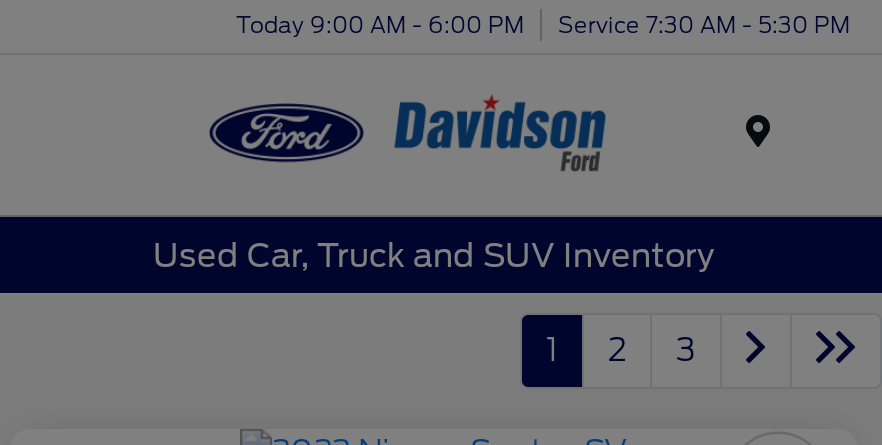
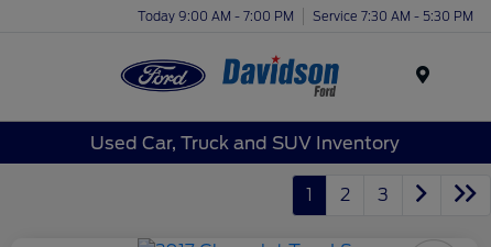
[236,10,850,38] Today 9:00 AM - 6:00 PM Service 7:30 AM - 5:30 PM -> [138,8,473,24] Today 9:00 AM - 7:00 PM Service 7:30 AM - 5:30 PM

